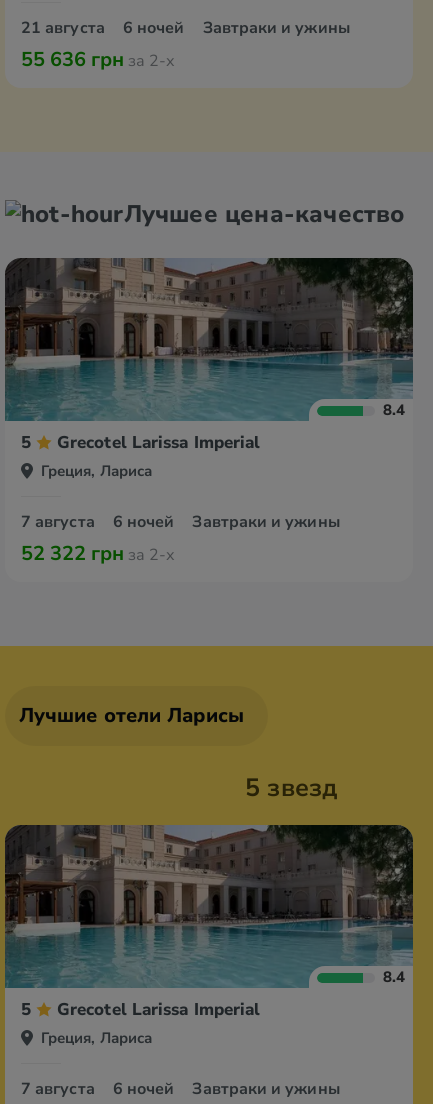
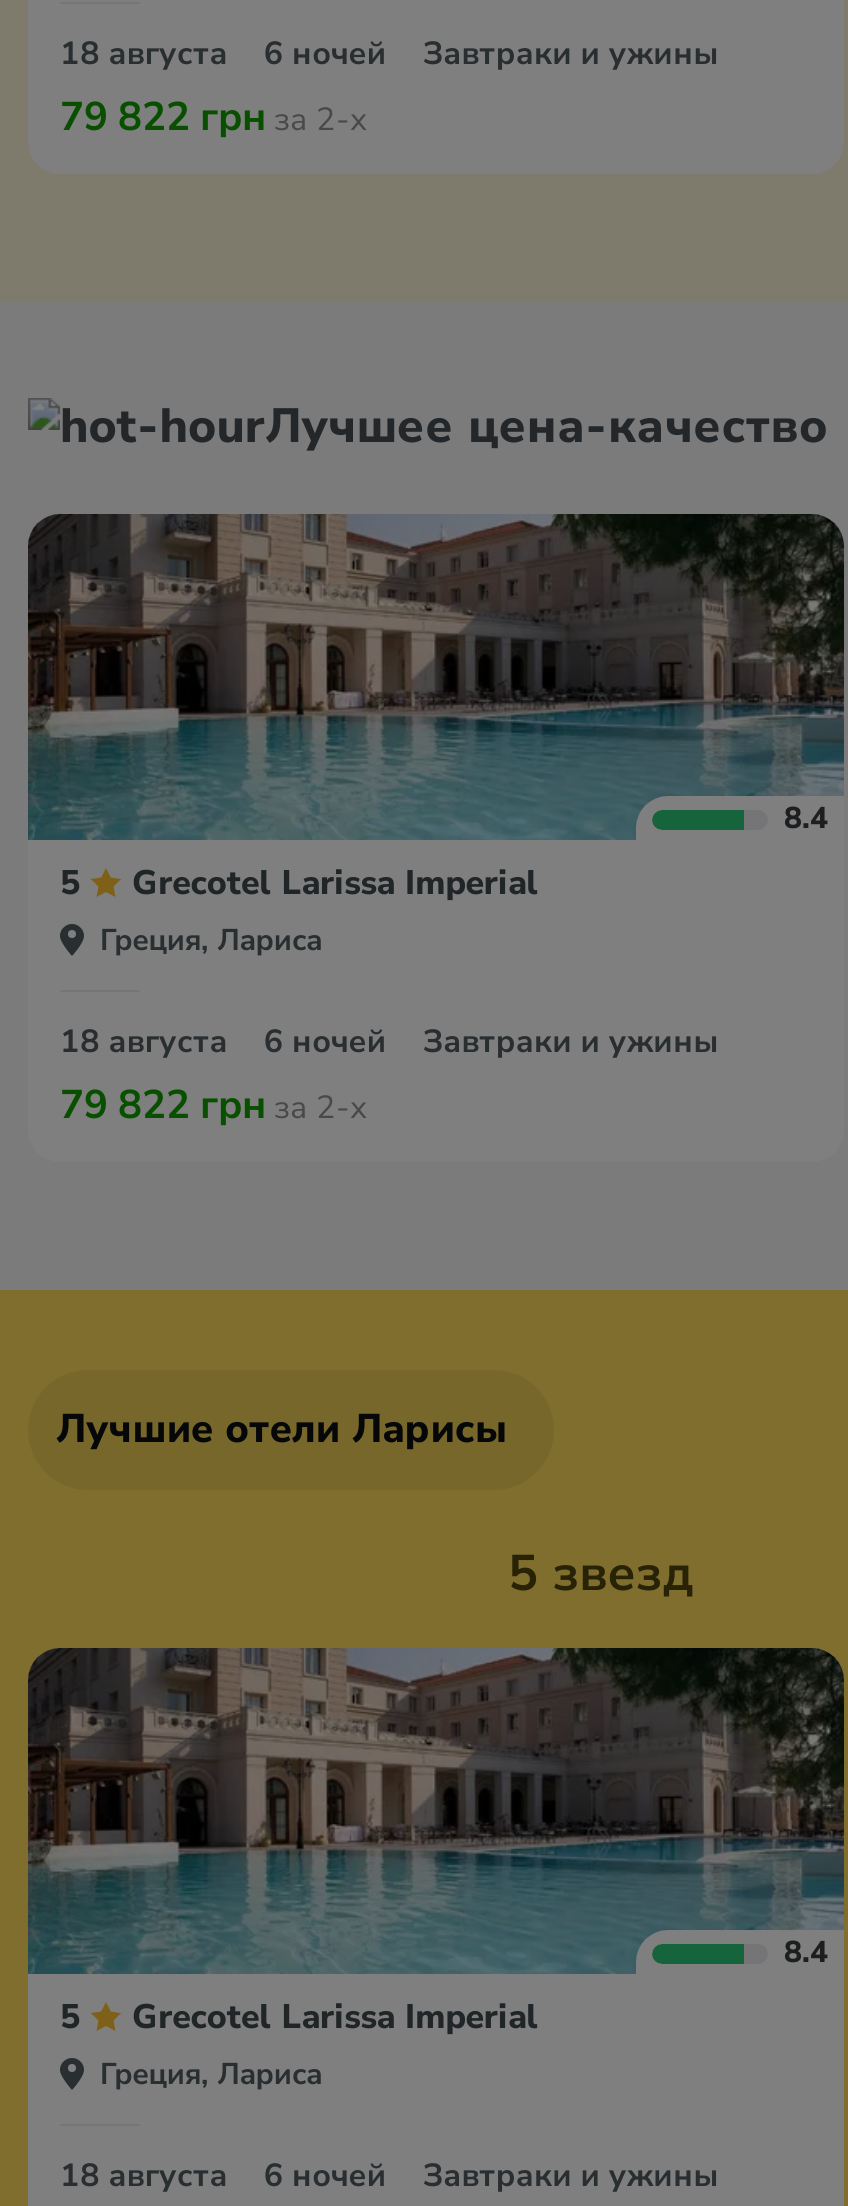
[21,17,350,39] 21 августа 6 ночей Завтраки и ужины -> [60,32,718,76] 18 августа 6 ночей Завтраки и ужины
[21,46,175,73] 55 636 грн за 2-х -> [60,90,368,144] 79 822 грн за 2-х
[21,511,340,533] 7 августа 6 ночей Завтраки и ужины -> [60,1020,718,1064] 18 августа 6 ночей Завтраки и ужины
[21,540,175,567] 52 322 грн за 2-х -> [60,1078,368,1132] 79 822 грн за 2-х
[21,1078,340,1100] 7 августа 6 ночей Завтраки и ужины -> [60,2154,718,2198] 18 августа 6 ночей Завтраки и ужины

